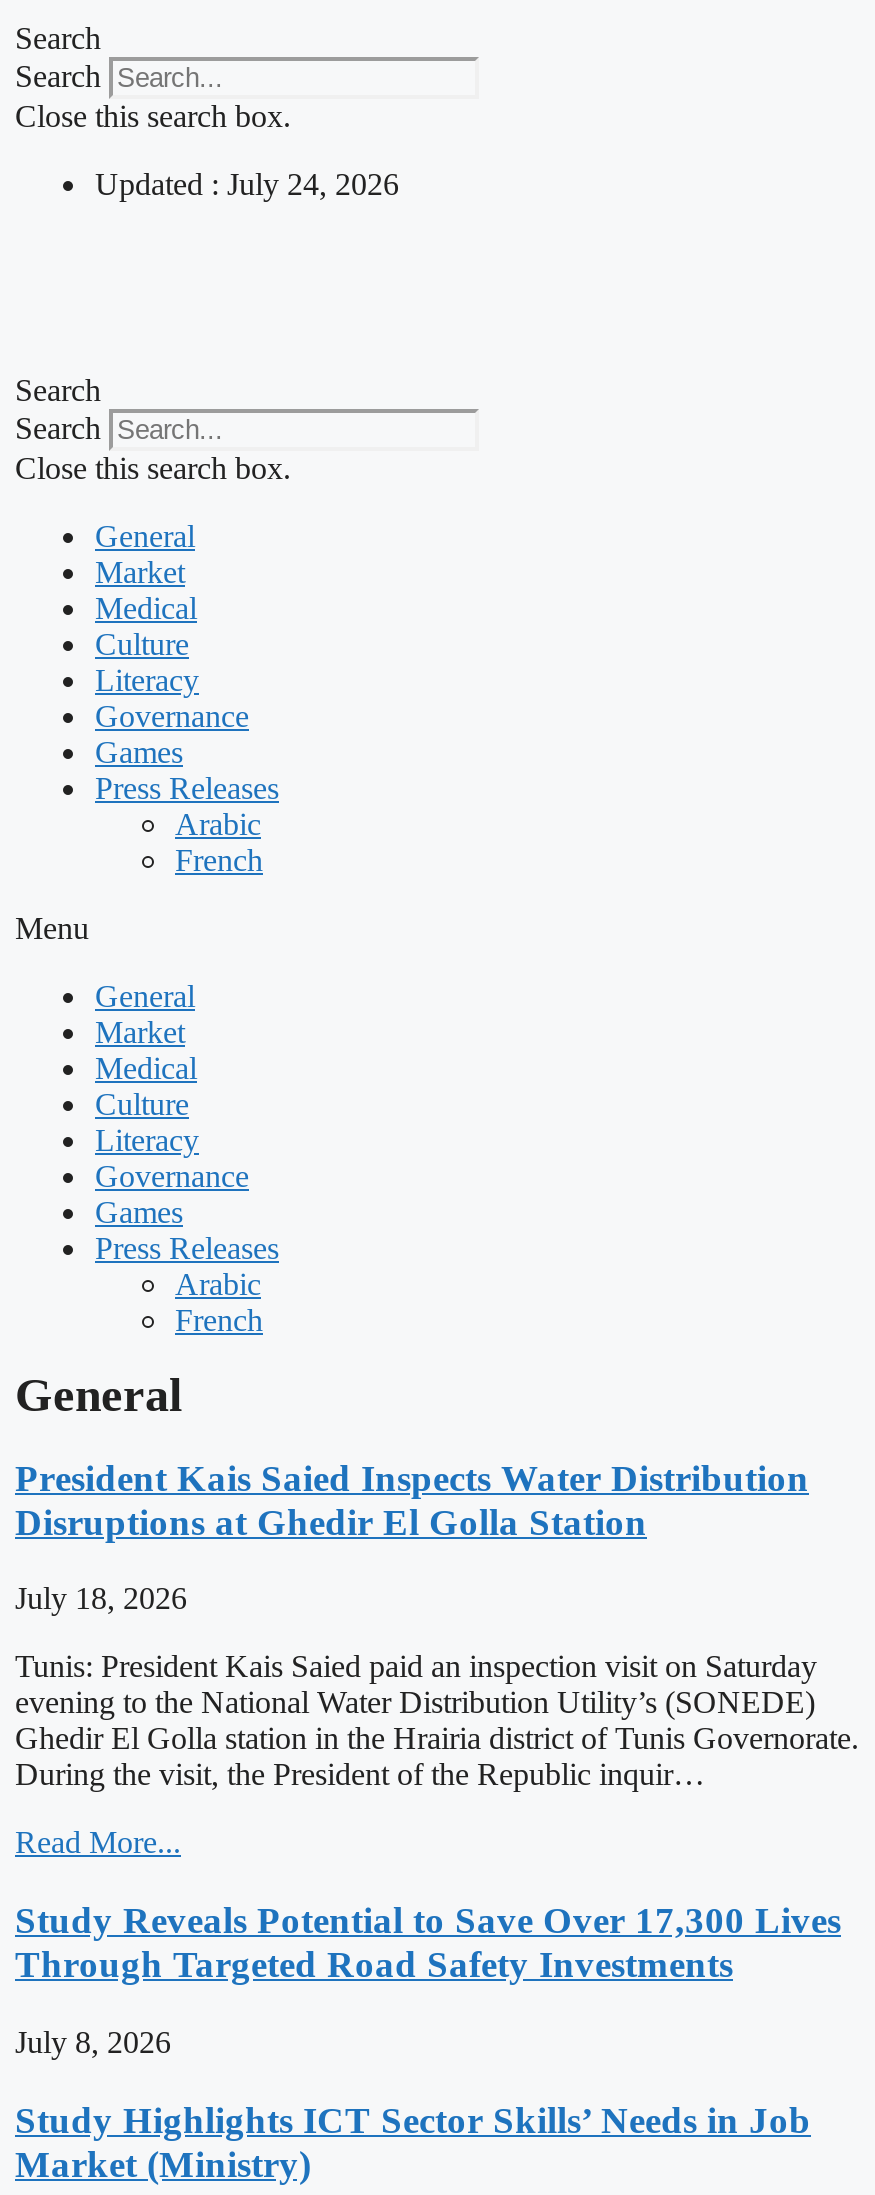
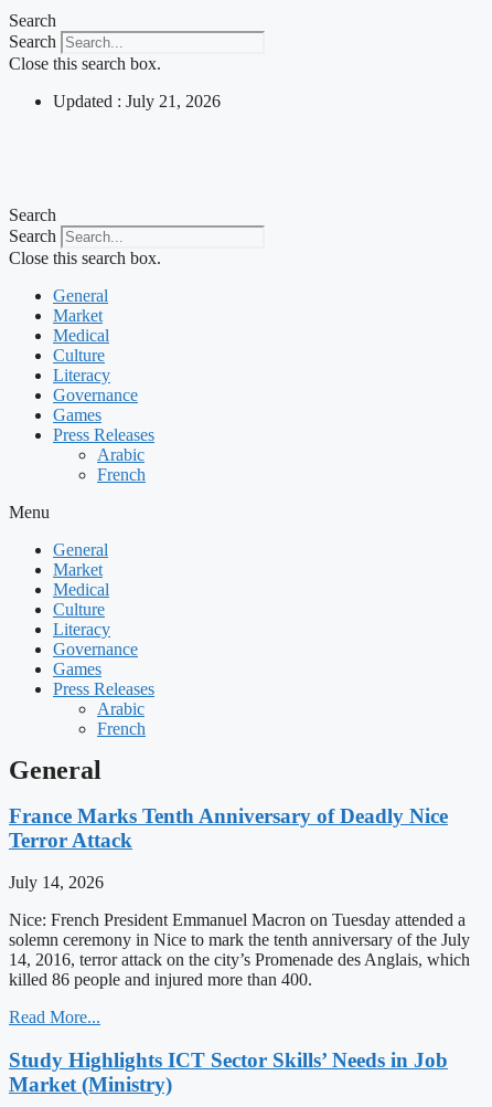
[95,167,399,201] Updated : July 24, 2026 -> [53,92,221,110] Updated : July 21, 2026
[15,1456,809,1542] President Kais Saied Inspects Water Distribution | Disruptions at Ghedir El Golla Station -> [9,804,448,851] France Marks Tenth Anniversary of Deadly Nice | Terror Attack
[15,1582,187,1616] July 18, 2026 -> [9,873,104,892] July 14, 2026
[15,1650,859,1792] Tunis: President Kais Saied paid an inspection visit on Saturday | evening to the National Water Distribution Utility’s (SONEDE) | Ghedir El Golla station in the Hrairia district of Tunis Governorate. | During the visit, the President of the Republic inquir… -> [9,911,470,989] Nice: French President Emmanuel Macron on Tuesday attended a | solemn ceremony in Nice to mark the tenth anniversary of the July | 14, 2016, terror attack on the city’s Promenade des Anglais, which | killed 86 people and injured more than 400.
[15,1899,841,2059] Study Reveals Potential to Save Over 17,300 Lives | Through Targeted Road Safety Investments | July 8, 2026 -> none

